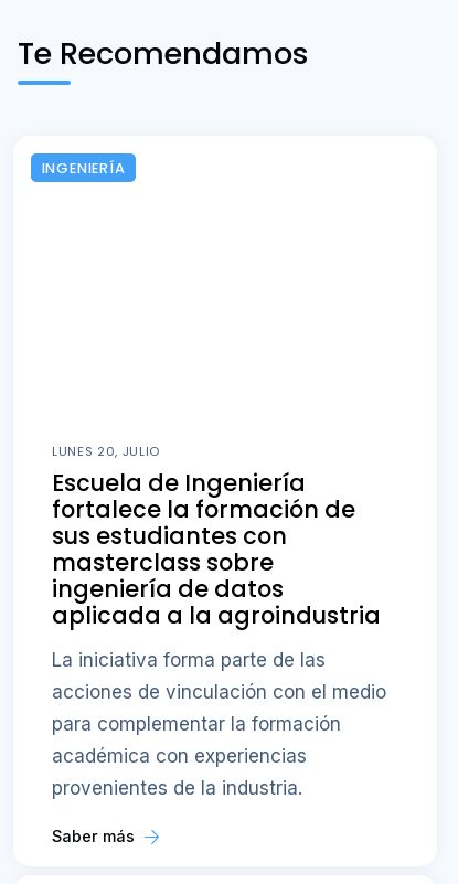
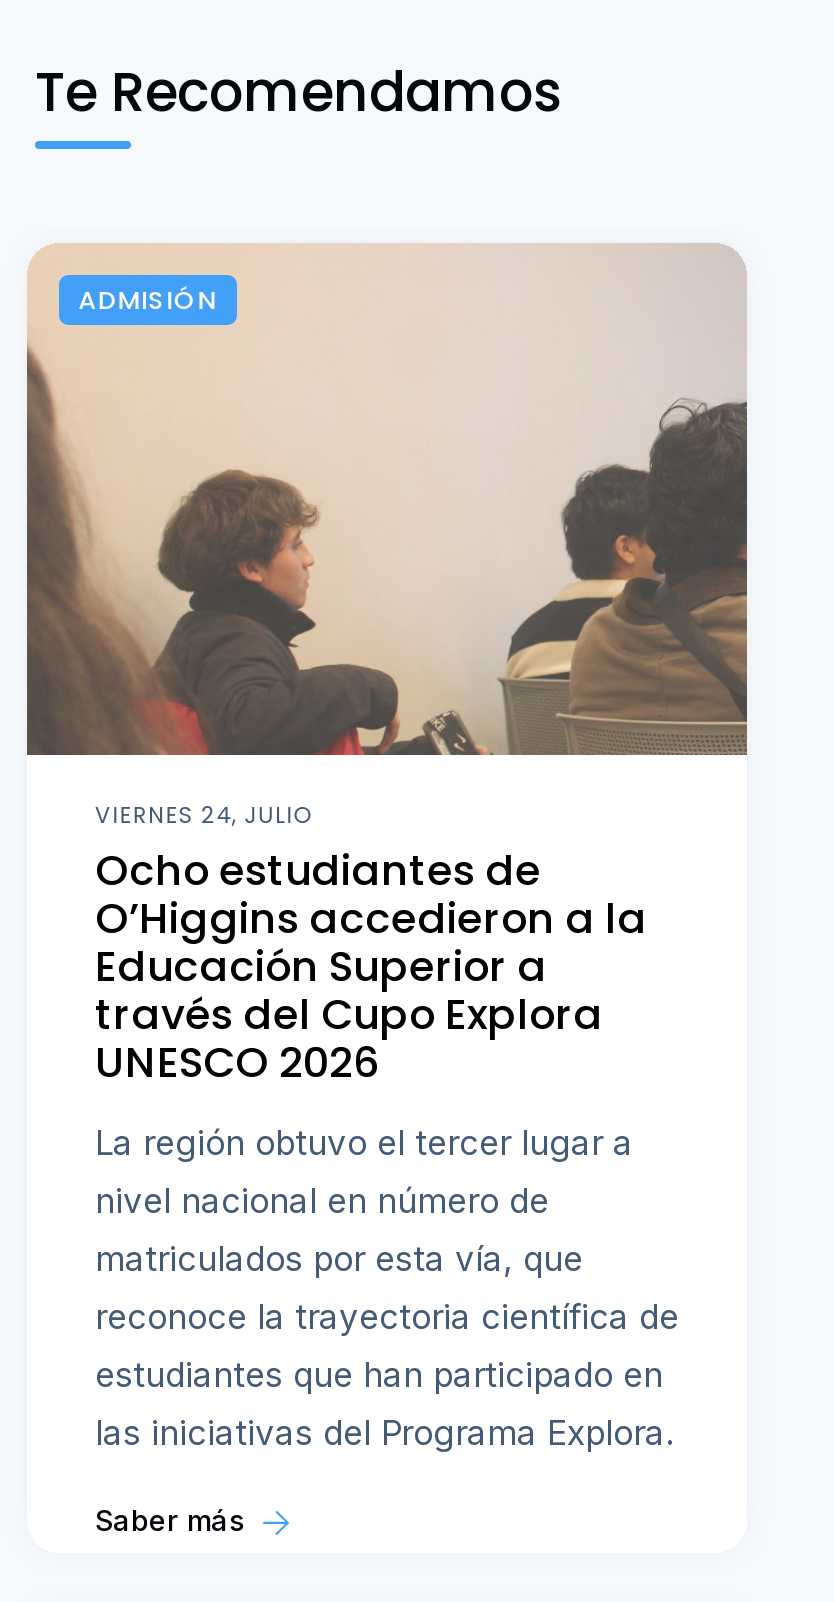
none -> [25,243,751,757] [image]
[41,158,125,177] INGENIERÍA -> [78,282,217,316] ADMISIÓN
[52,443,381,631] LUNES 20, JULIO | Escuela de Ingeniería | fortalece la formación de | sus estudiantes con | masterclass sobre | ingeniería de datos | aplicada a la agroindustria -> [95,798,647,1091] VIERNES 24, JULIO | Ocho estudiantes de | O’Higgins accedieron a la | Educación Superior a | través del Cupo Explora | UNESCO 2026
[52,649,386,799] La iniciativa forma parte de las | acciones de vinculación con el medio | para complementar la formación | académica con experiencias | provenientes de la industria. -> [95,1123,679,1453] La región obtuvo el tercer lugar a | nivel nacional en número de | matriculados por esta vía, que | reconoce la trayectoria científica de | estudiantes que han participado en | las iniciativas del Programa Explora.

